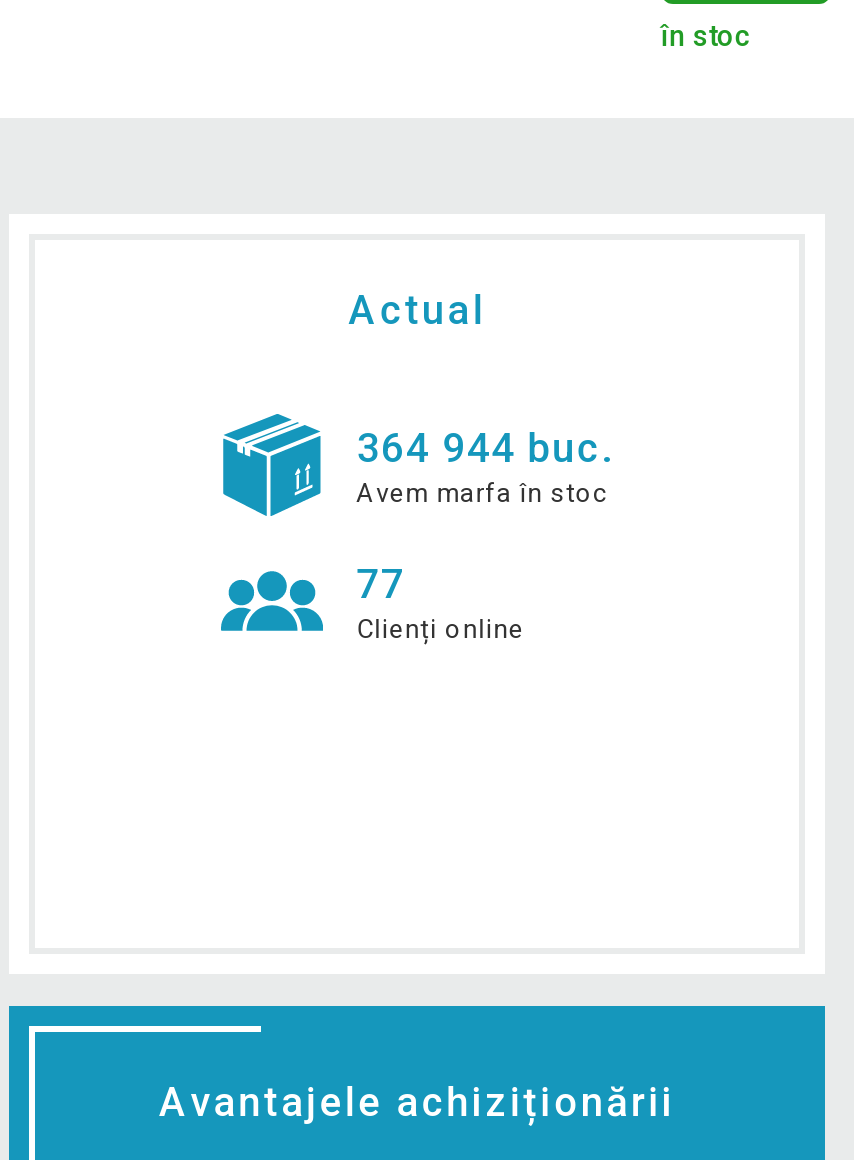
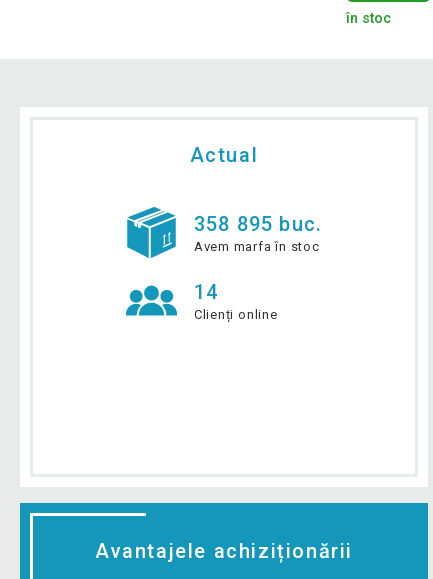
[357,424,613,472] 364 944 buc. -> [194,212,322,236] 358 895 buc.
[357,560,405,608] 77 -> [194,280,218,304] 14

